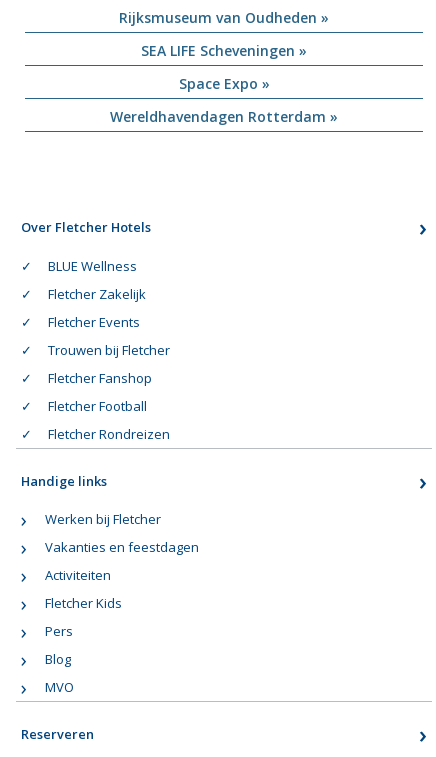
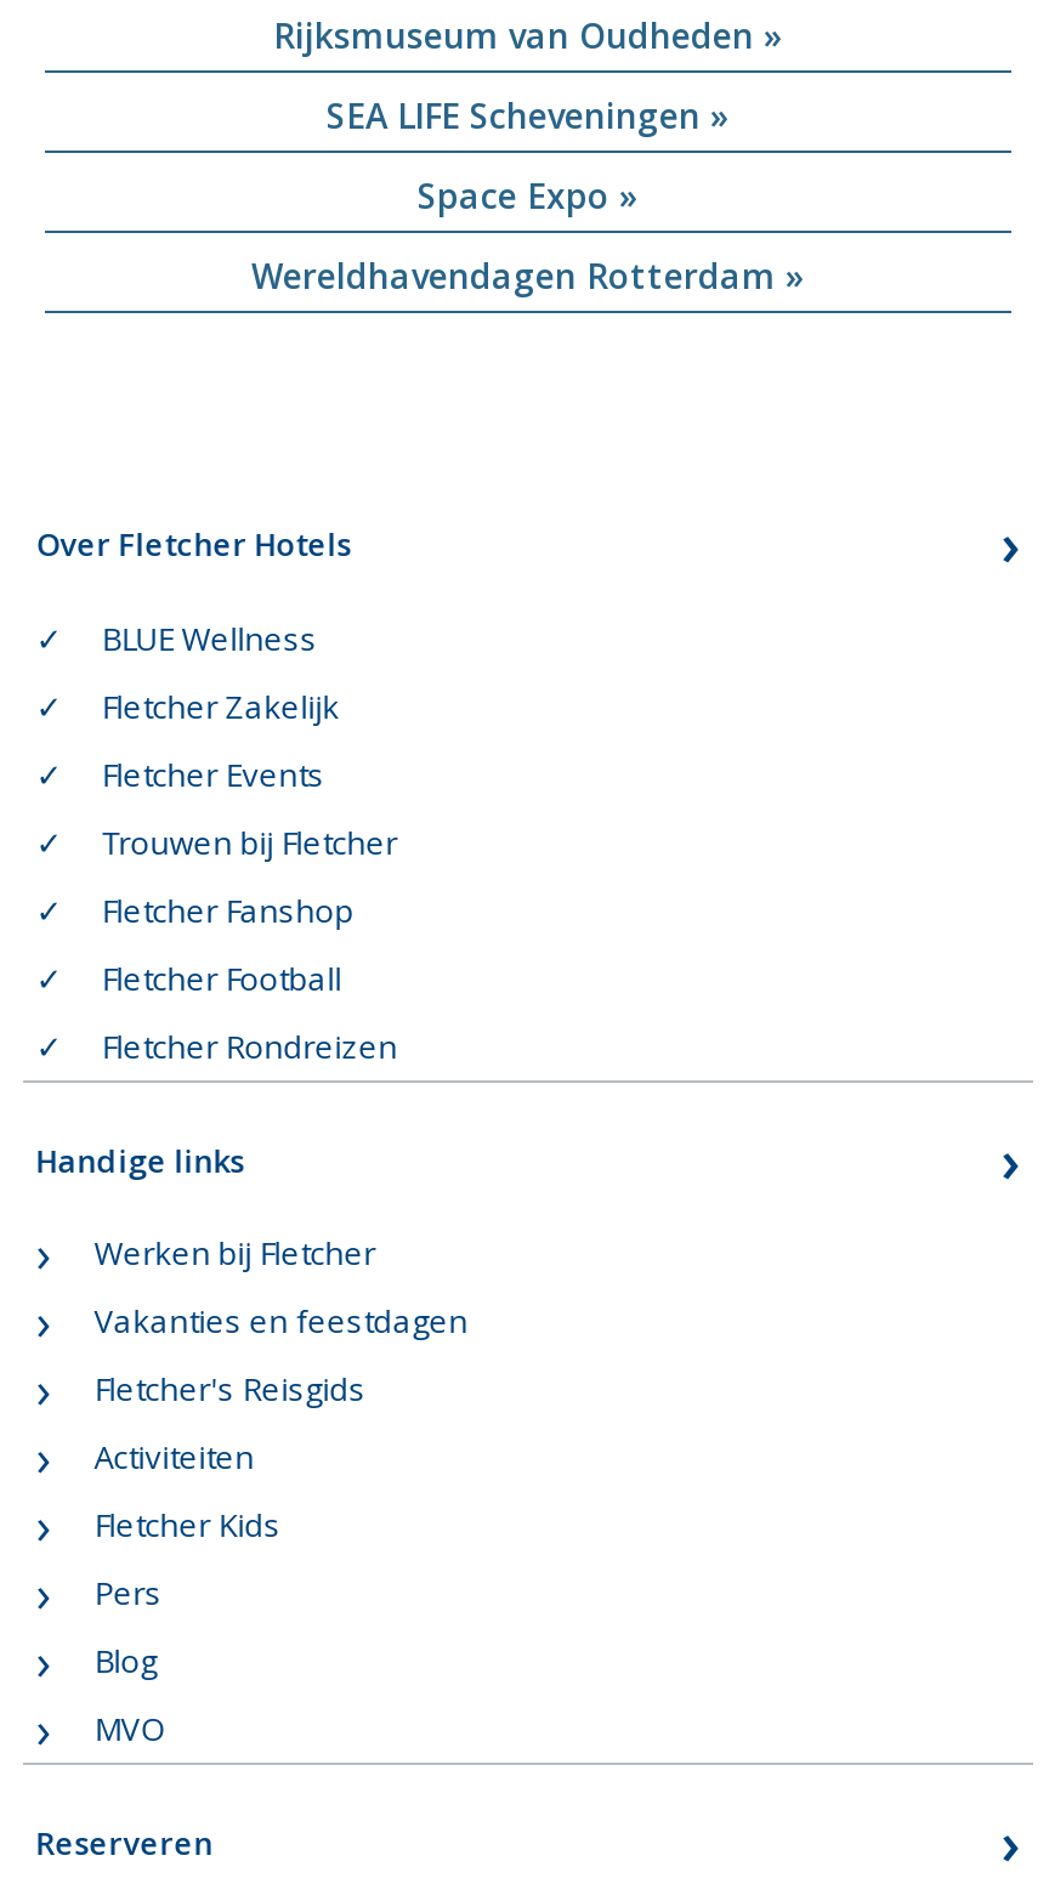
none -> [94,1368,366,1412] Fletcher's Reisgids

